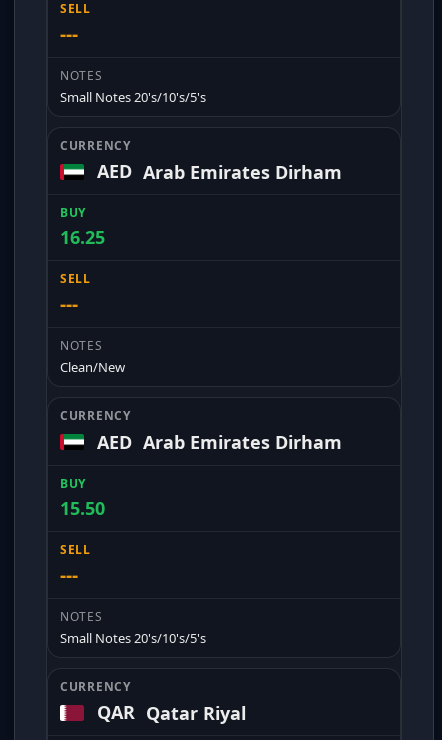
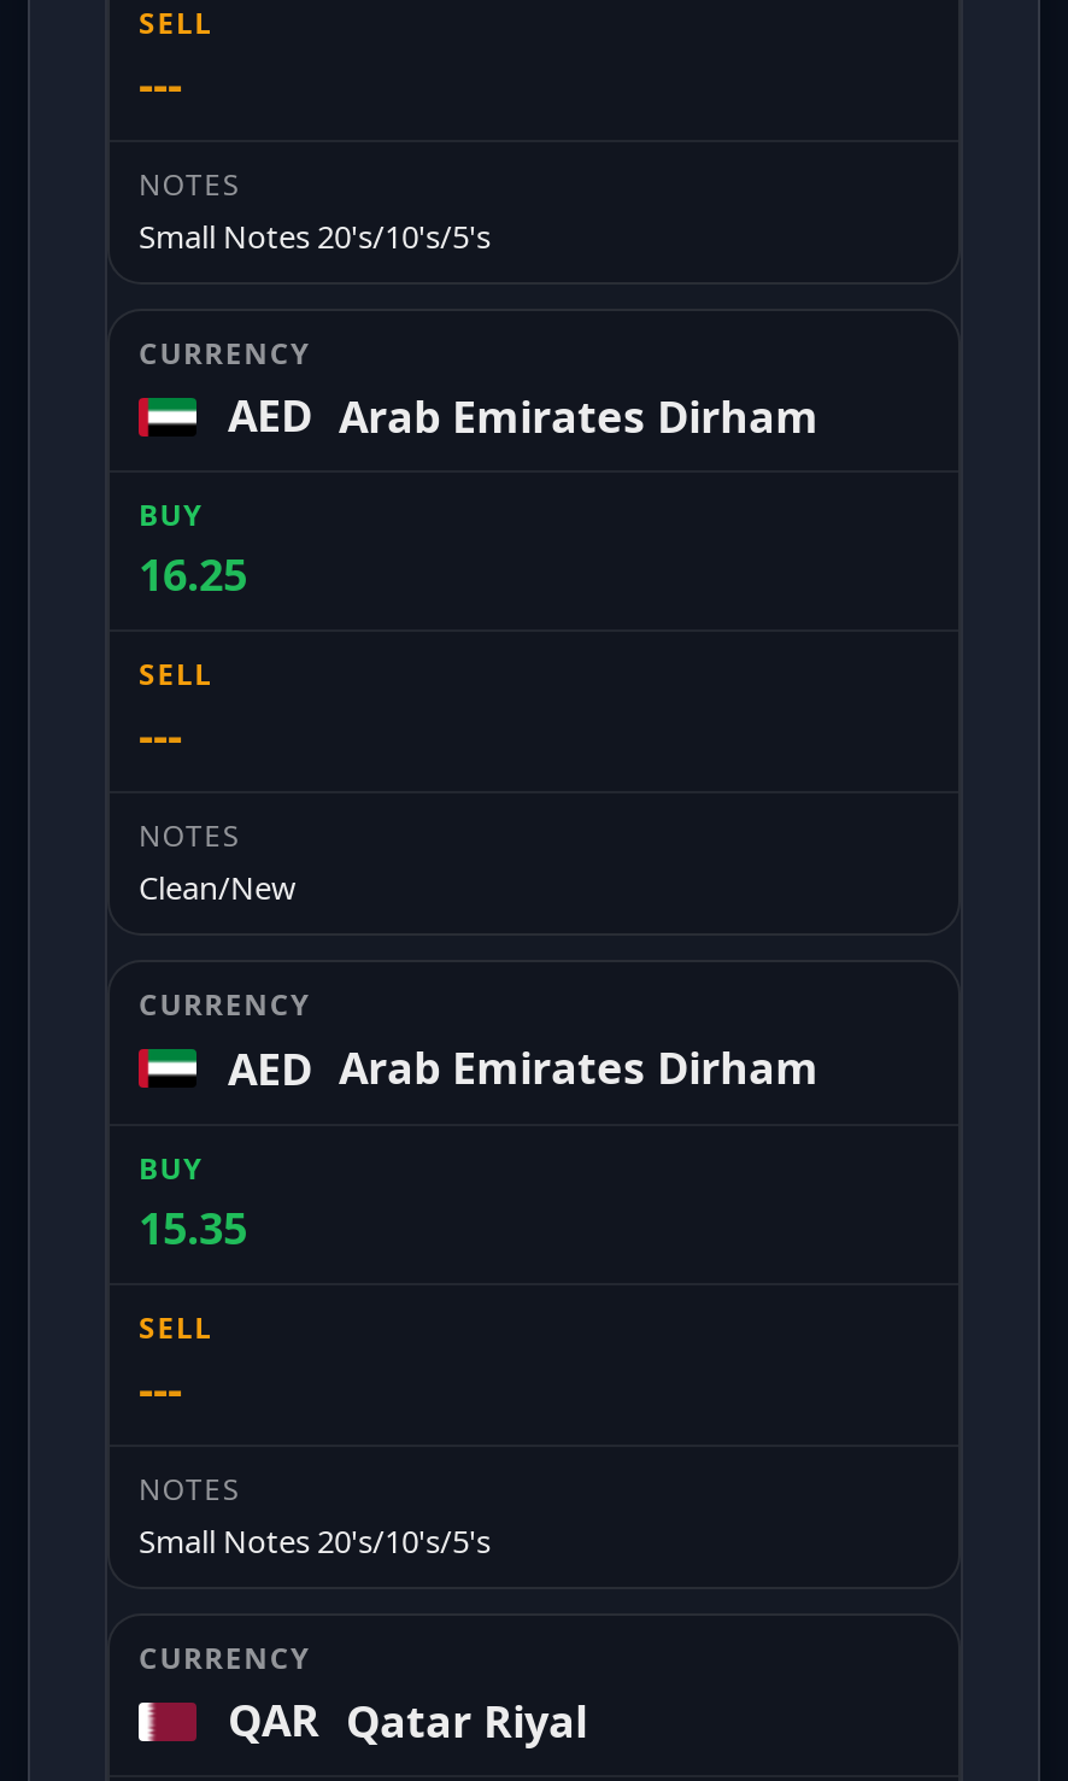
[60,496,105,520] 15.50 -> [139,1198,247,1256] 15.35

